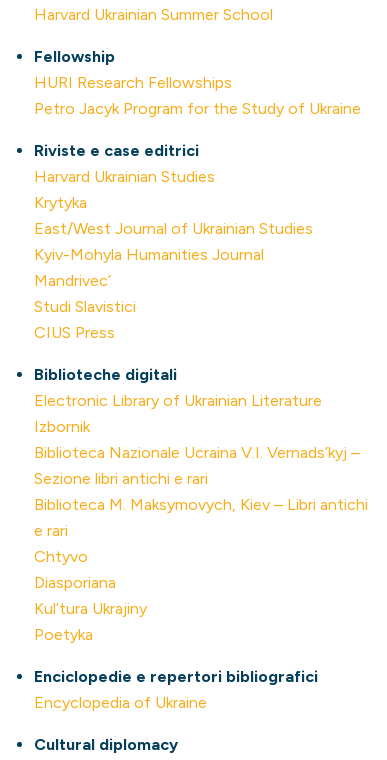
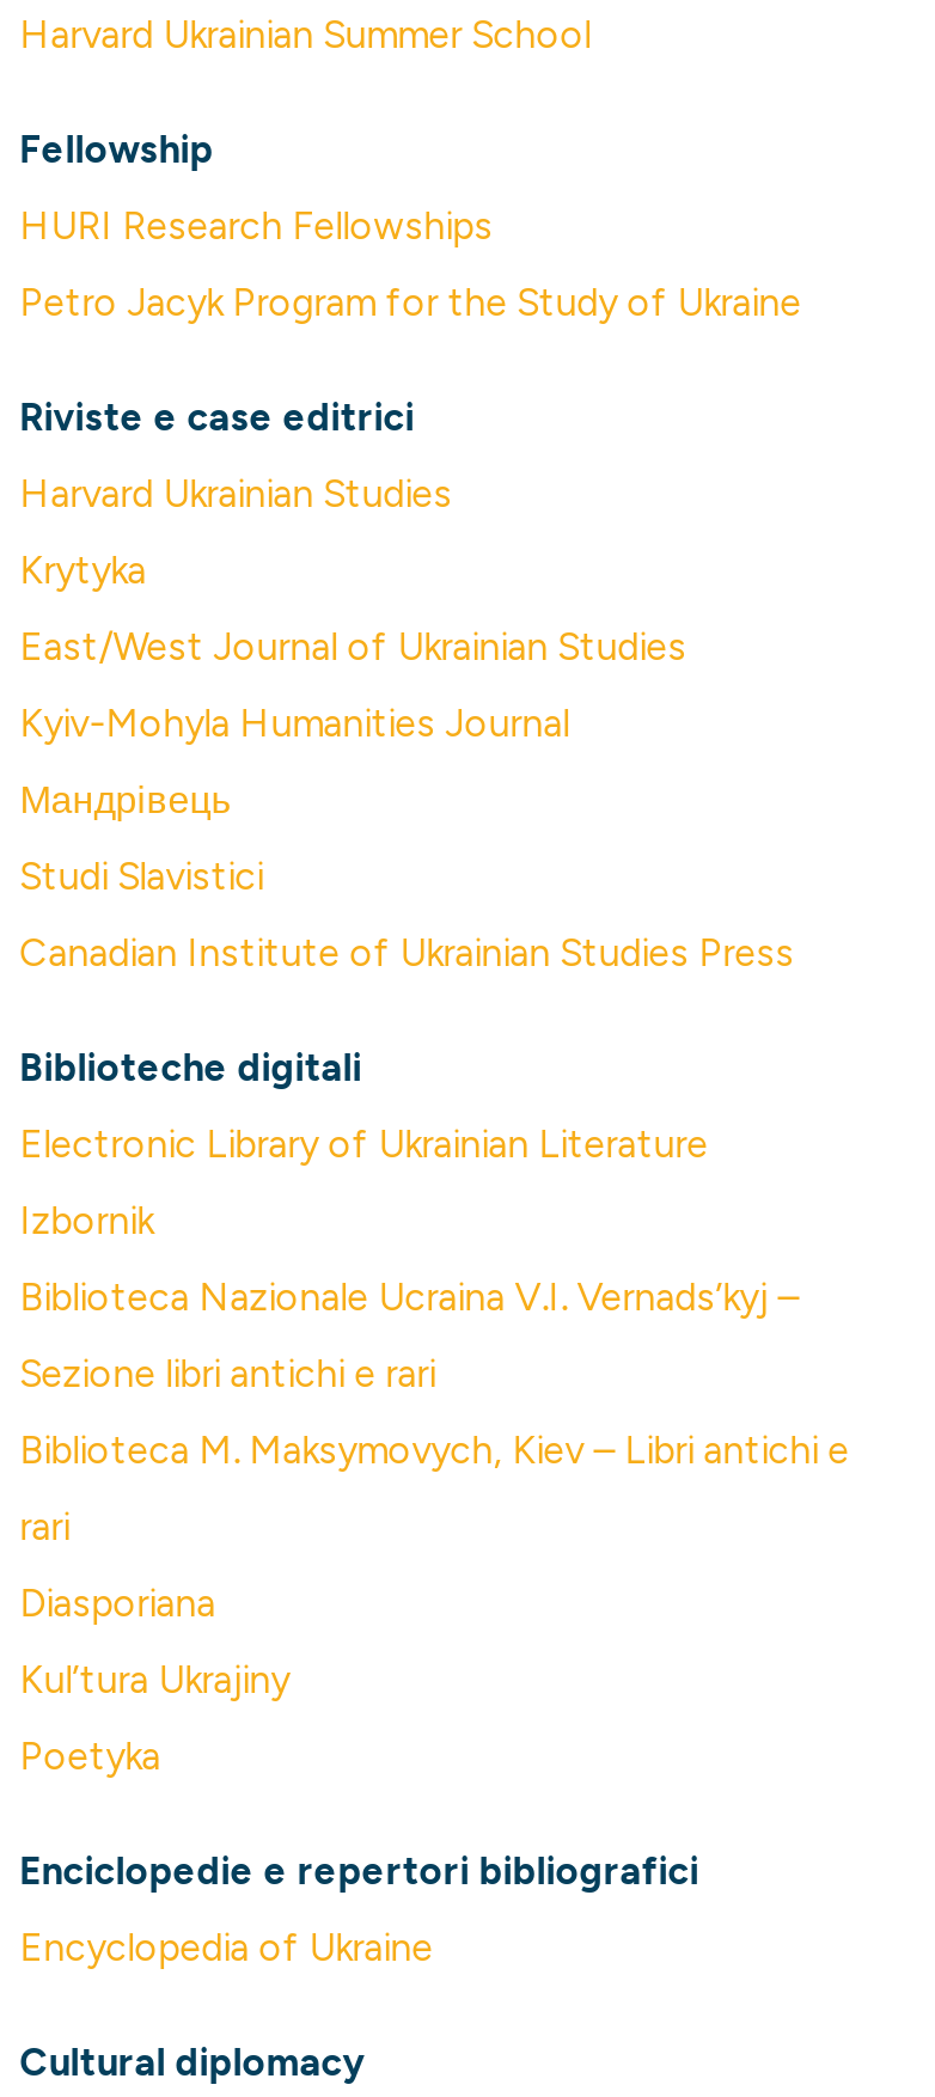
[34,271,111,290] Mandrivec’ -> [20,777,230,823] Мандрівець
[34,323,115,342] CIUS Press -> [20,930,795,976] Canadian Institute of Ukrainian Studies Press
[34,495,368,566] Biblioteca M. Maksymovych, Kiev – Libri antichi | e rari | Chtyvo -> [20,1428,850,1550] Biblioteca M. Maksymovych, Kiev – Libri antichi e | rari

